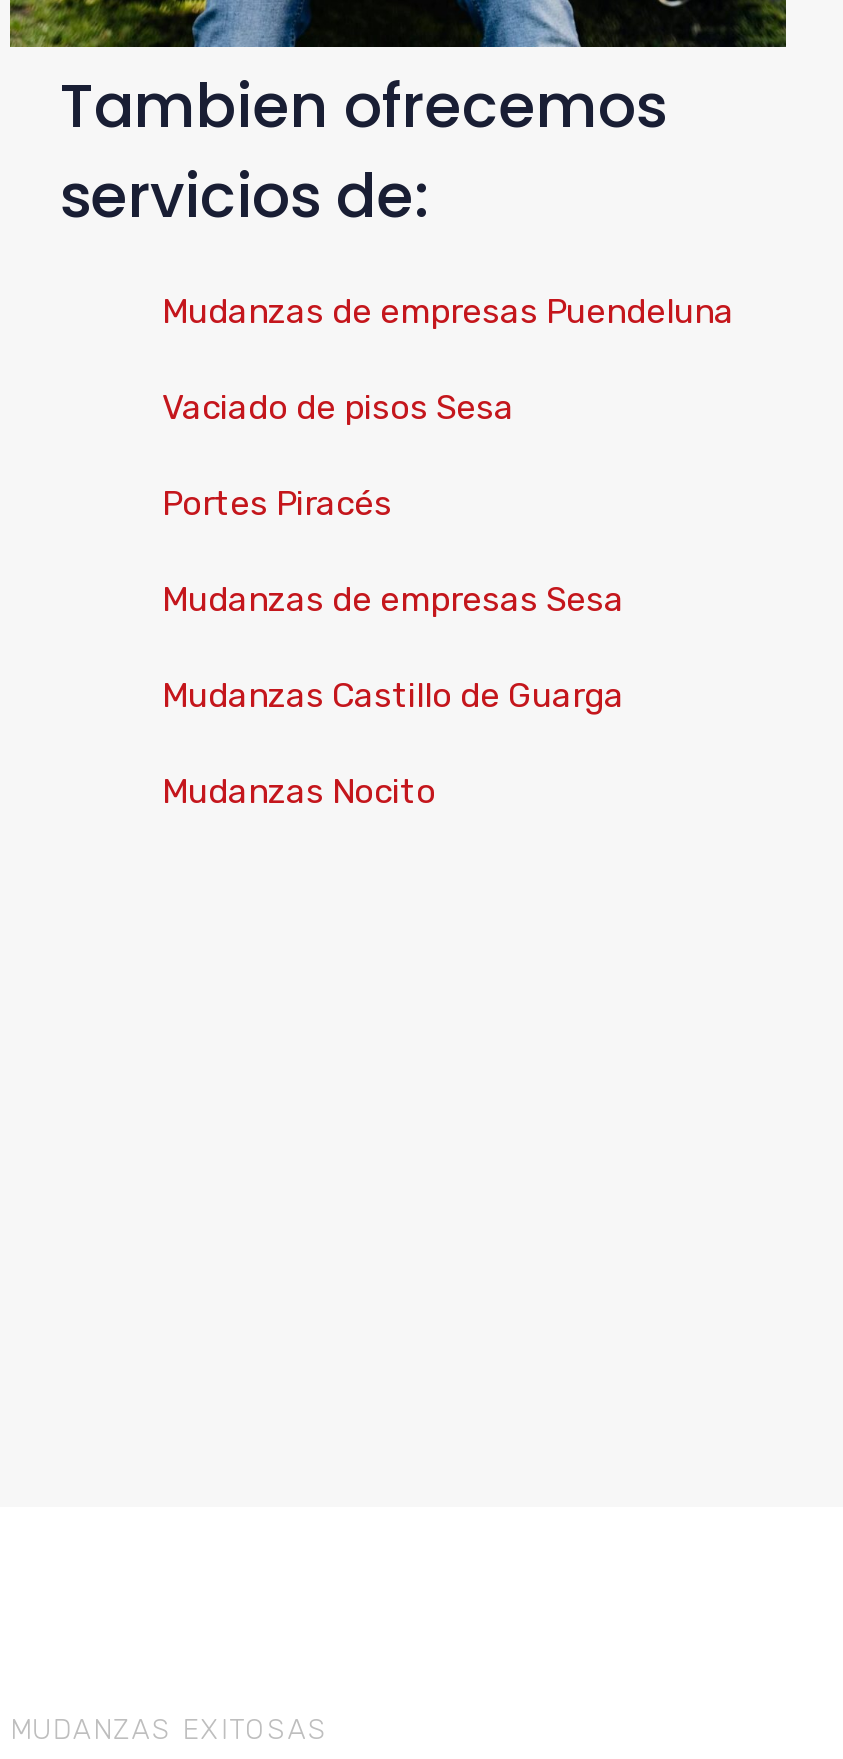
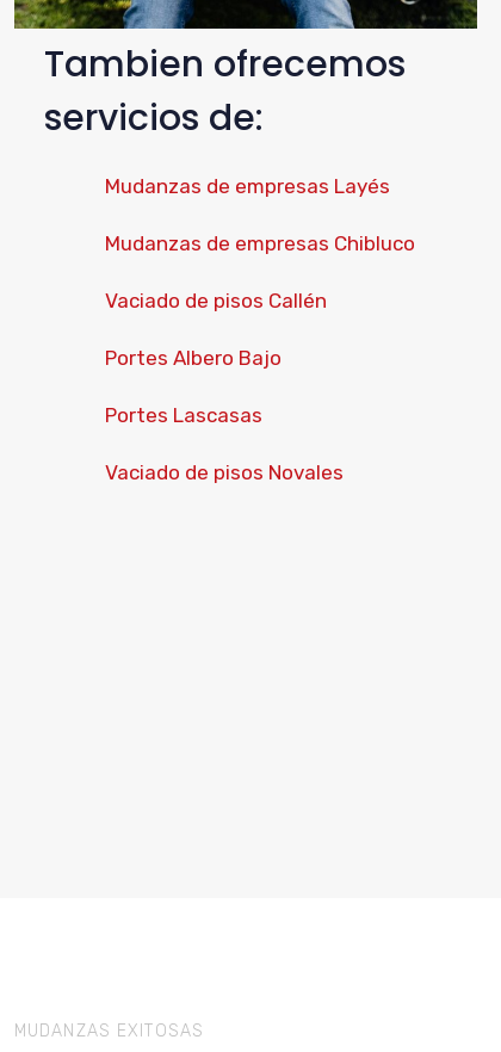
[162,291,734,331] Mudanzas de empresas Puendeluna -> [105,174,390,198] Mudanzas de empresas Layés
[162,387,514,427] Vaciado de pisos Sesa -> [105,231,415,255] Mudanzas de empresas Chibluco
[162,483,392,523] Portes Piracés -> [105,288,327,312] Vaciado de pisos Callén
[162,579,624,619] Mudanzas de empresas Sesa -> [105,346,282,369] Portes Albero Bajo
[162,675,624,715] Mudanzas Castillo de Guarga -> [105,403,262,427] Portes Lascasas
[162,771,436,811] Mudanzas Nocito -> [105,460,344,484] Vaciado de pisos Novales

